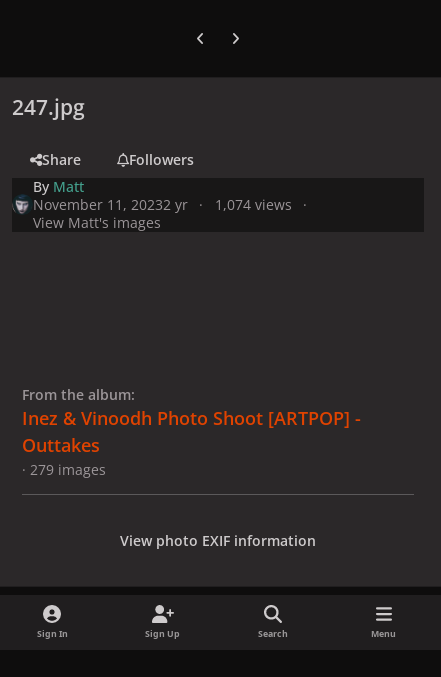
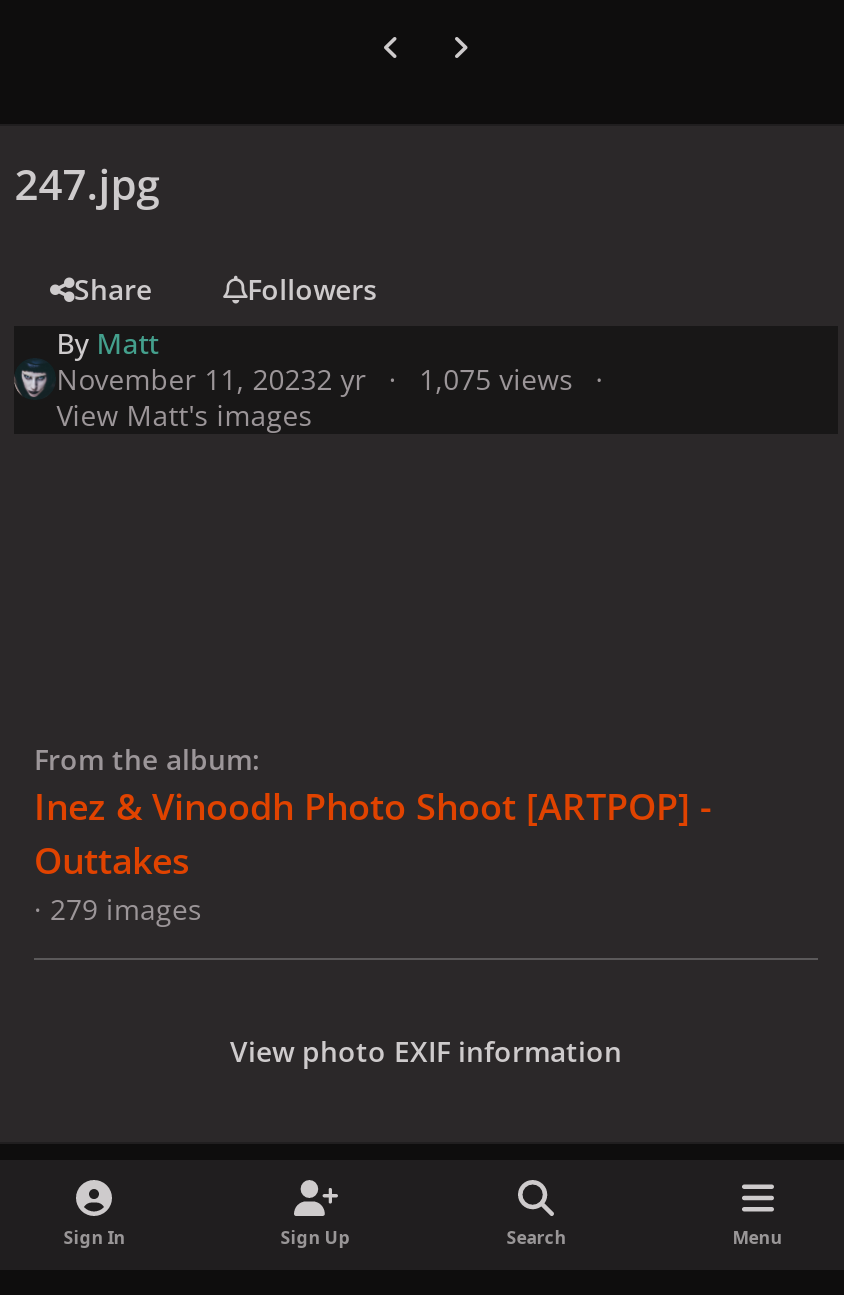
[33,194,292,213] November 11, 20232 yr 1,074 views -> [56,359,573,397] November 11, 20232 yr 1,075 views

